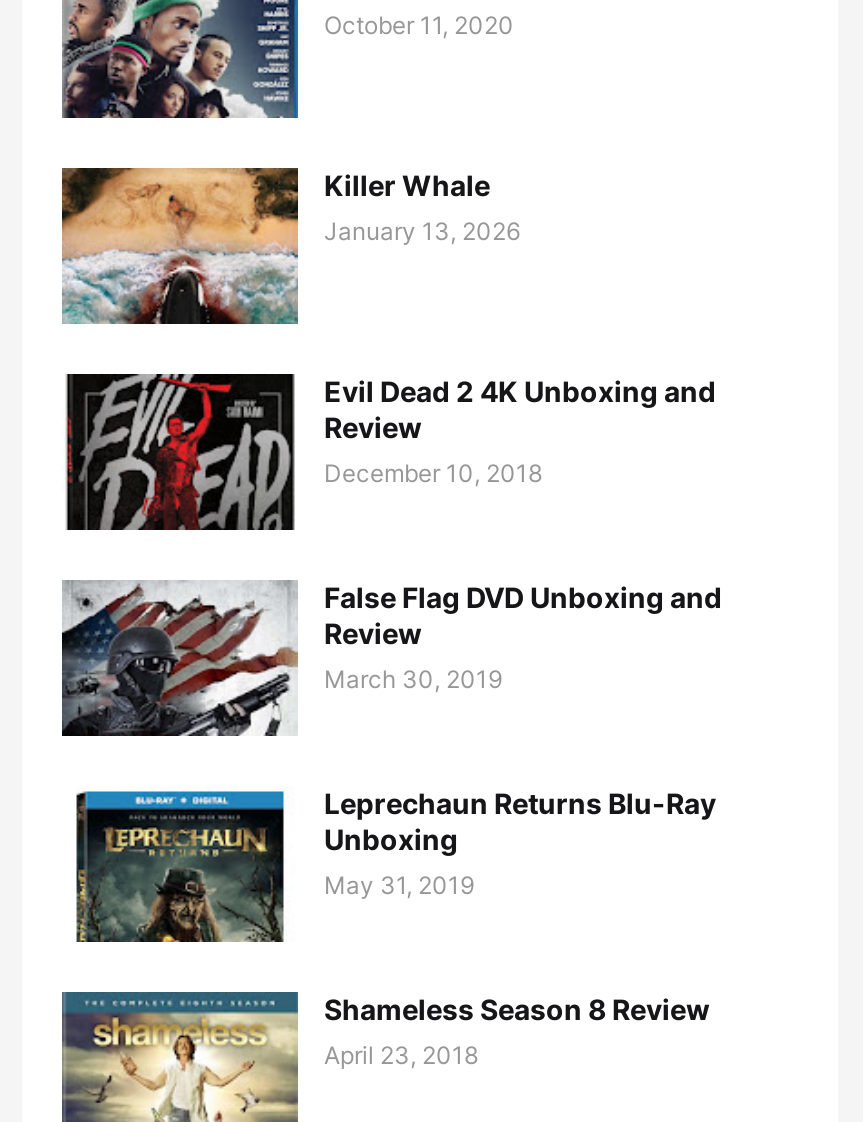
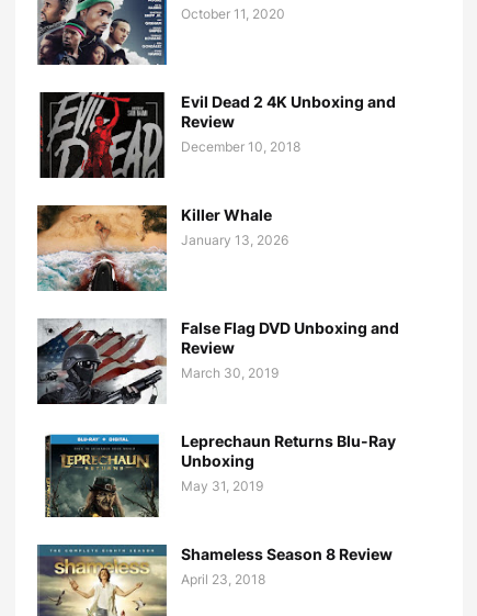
moved [60,166,520,324] -> [36,205,288,292]: [image] | Killer Whale | January 13, 2026
moved [62,370,716,534] -> [37,90,396,180]: [image] | Evil Dead 2 4K Unboxing and | Review | December 10, 2018

